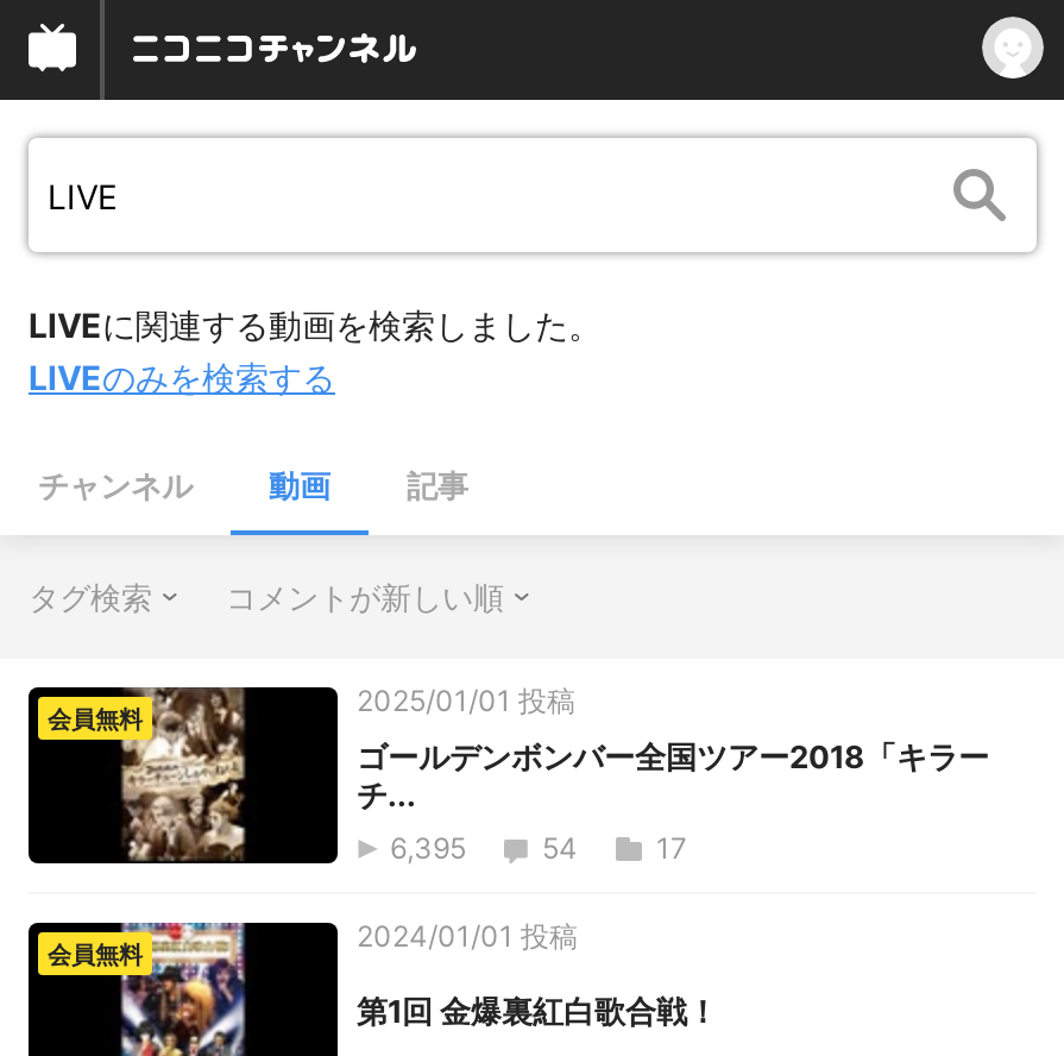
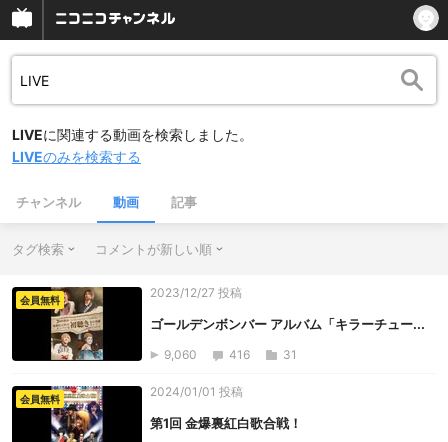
[121,687,245,863] [image] -> [50,287,104,361] [image]
[357,683,989,866] 2025/01/01 投稿 | ゴールデンボンバー全国ツアー2018「キラー | チ... | 6,395 | 54 | 17 -> [150,285,425,362] 2023/12/27 投稿 | ゴールデンボンバー アルバム「キラーチュー... | 9,060 | 416 | 31

